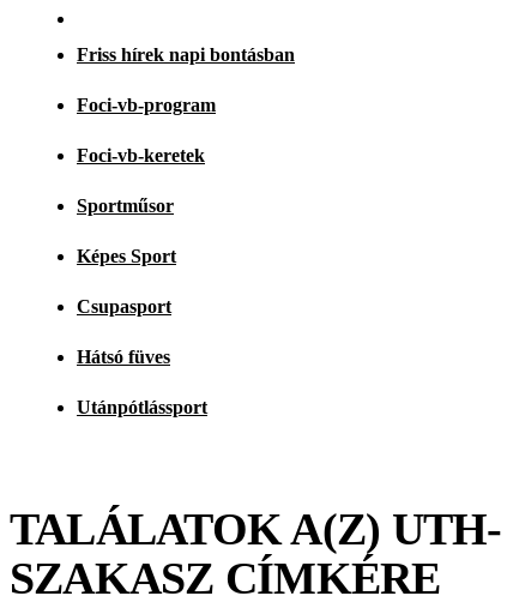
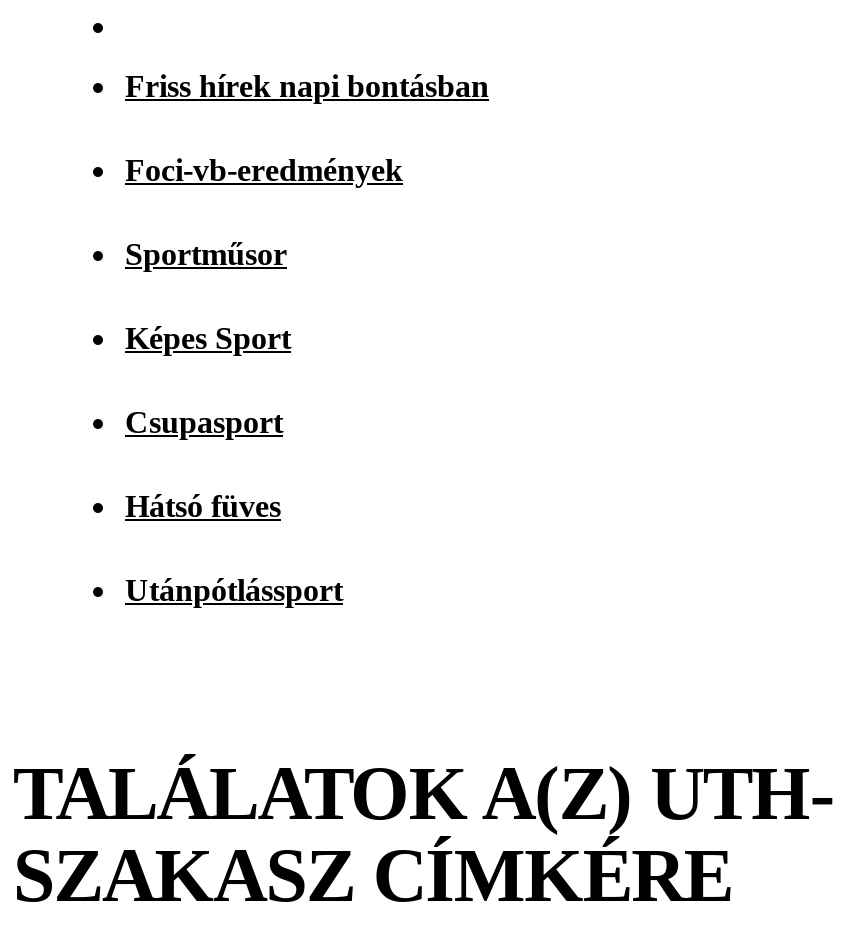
[77,95,216,165] Foci-vb-program | Foci-vb-keretek -> [125,153,403,187] Foci-vb-eredmények

